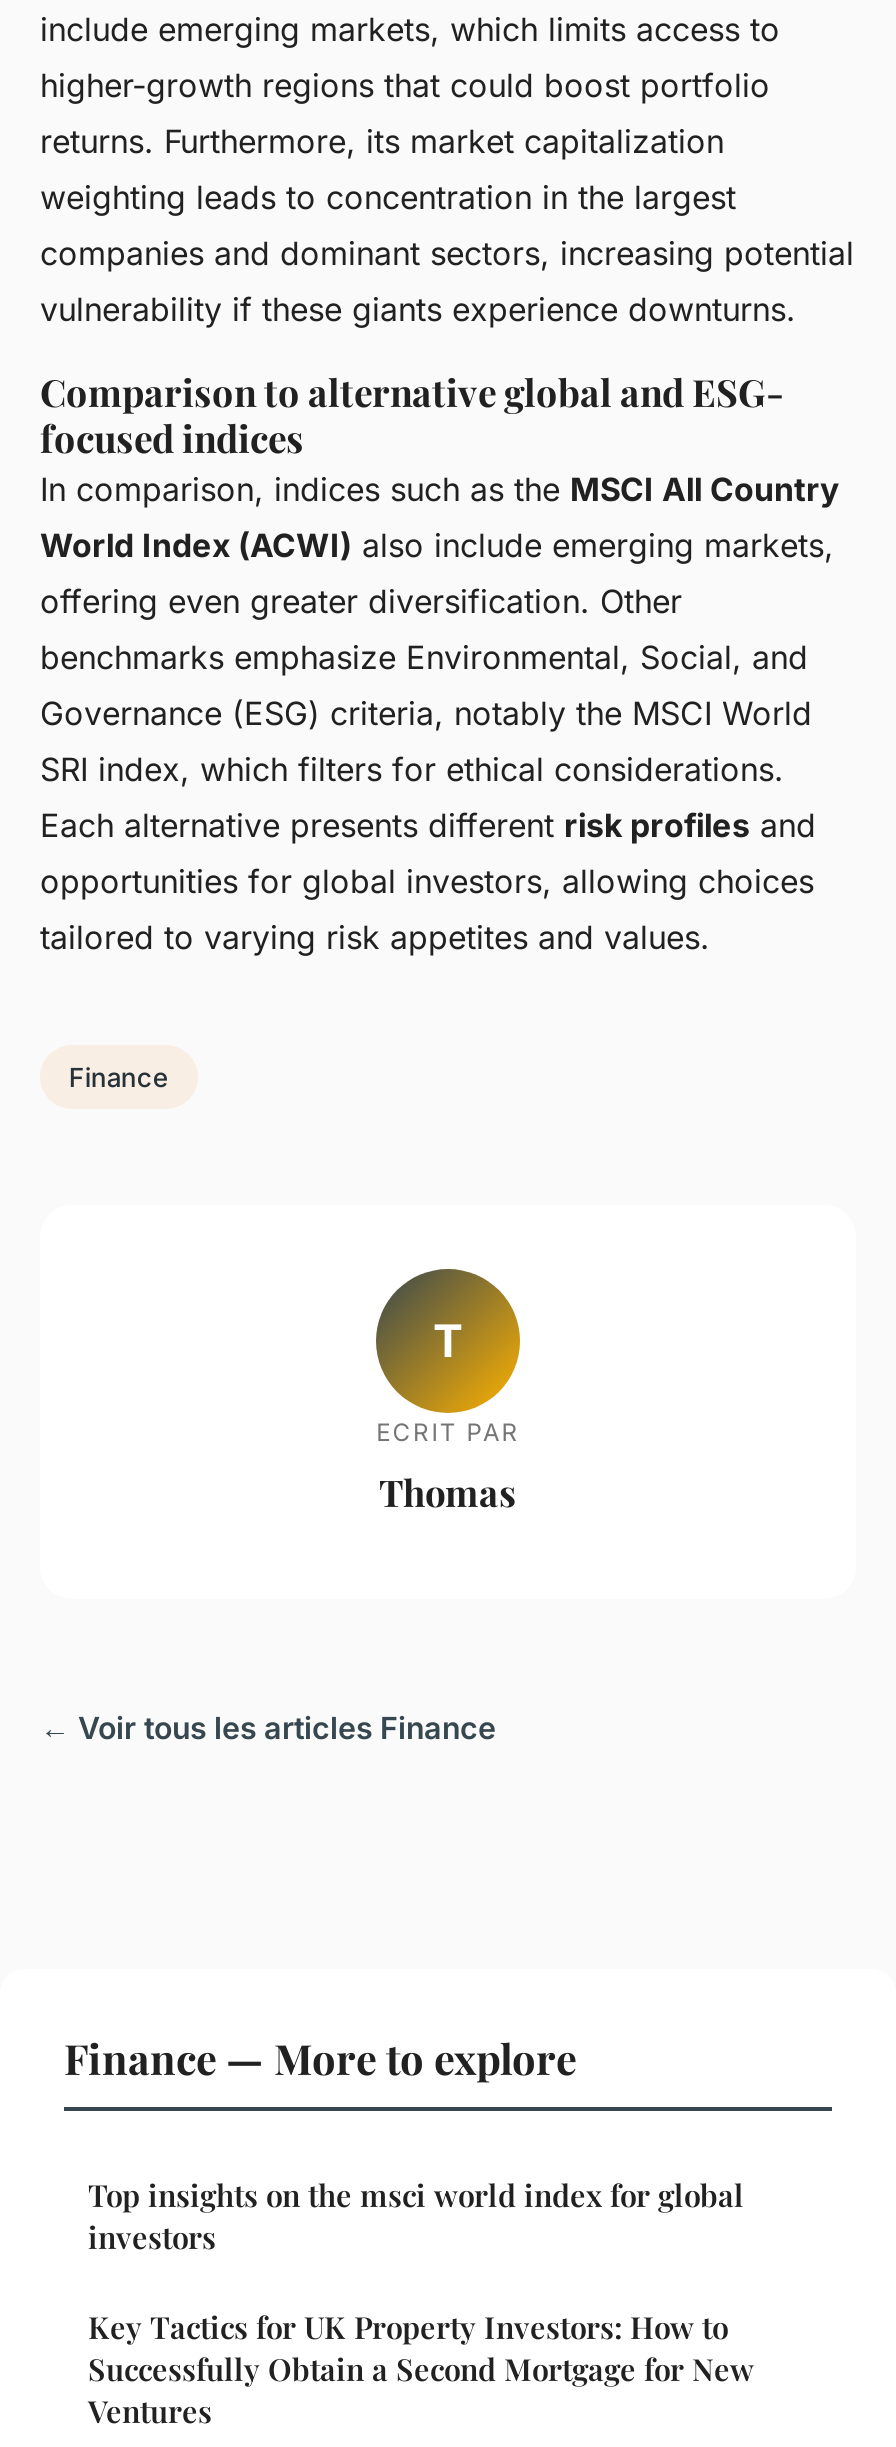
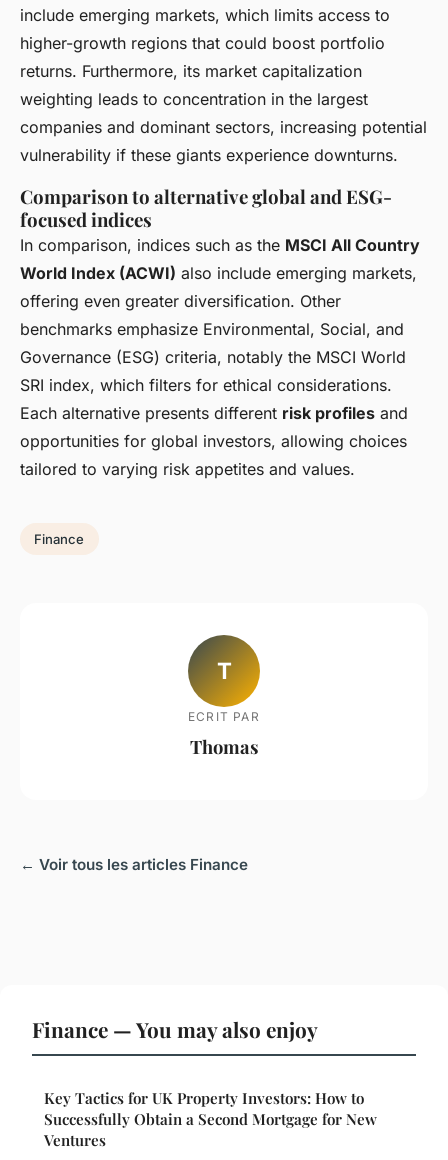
[64,2029,744,2257] Finance — More to explore | Top insights on the msci world index for global | investors -> [32,1015,318,1043] Finance — You may also enjoy

